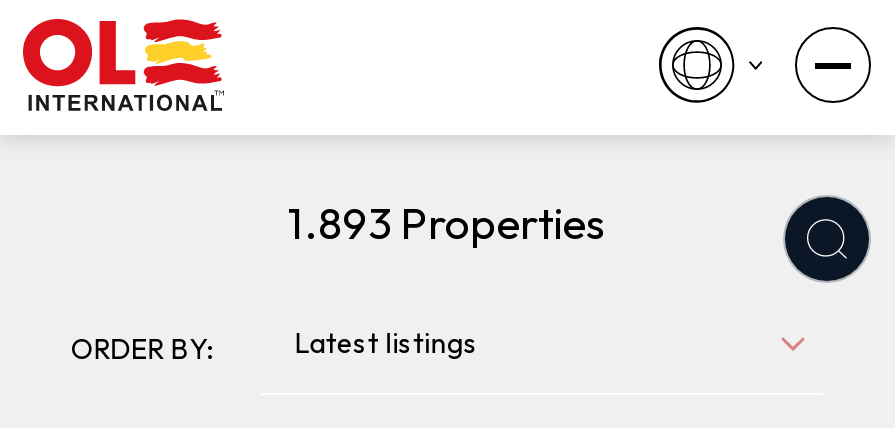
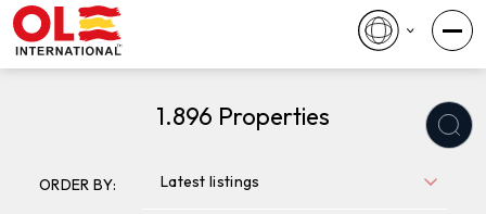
[288,195,606,251] 1.893 Properties -> [156,101,330,131] 1.896 Properties

